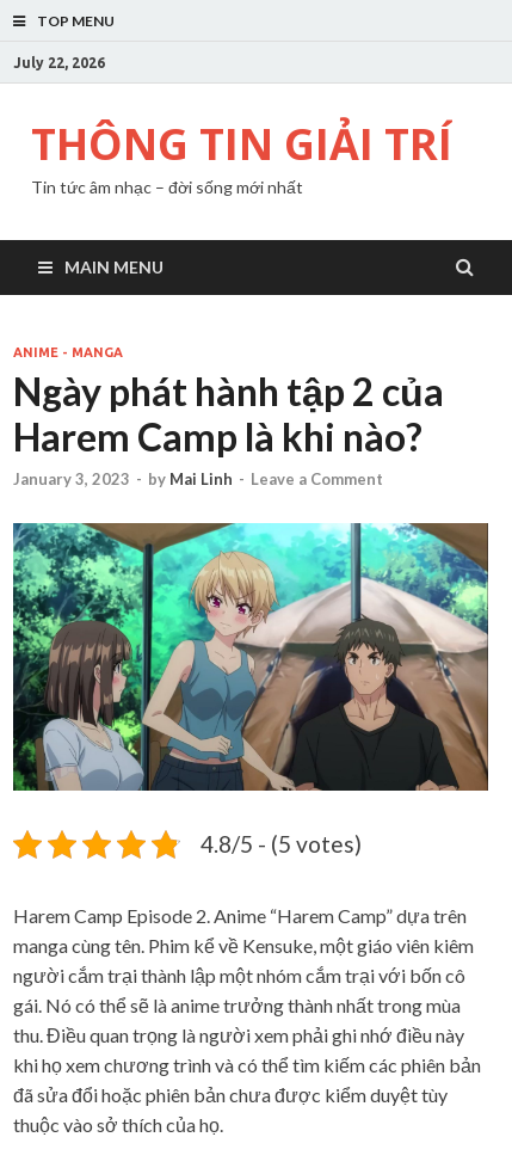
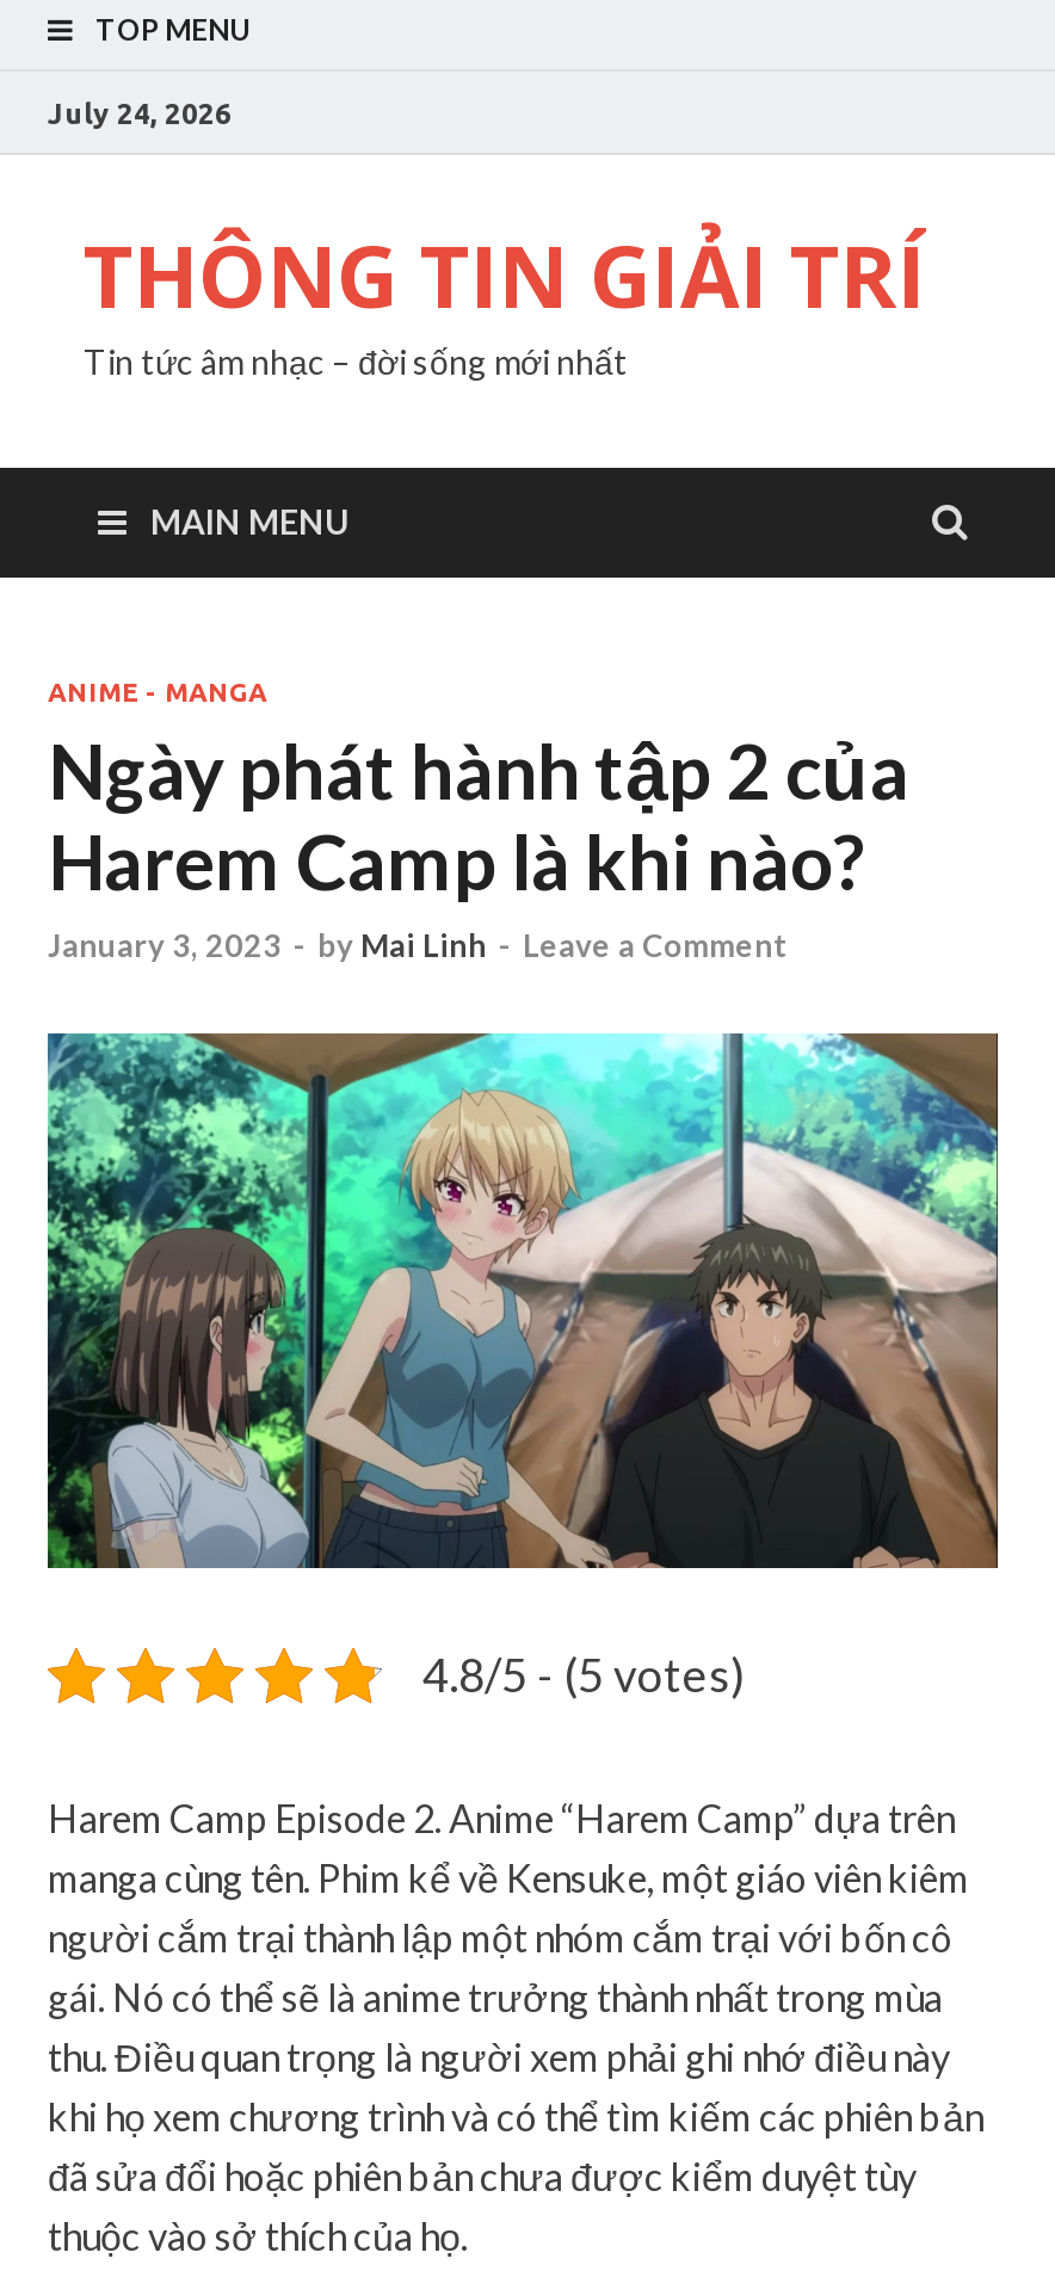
[13,54,105,70] July 22, 2026 -> [48,97,232,128] July 24, 2026

